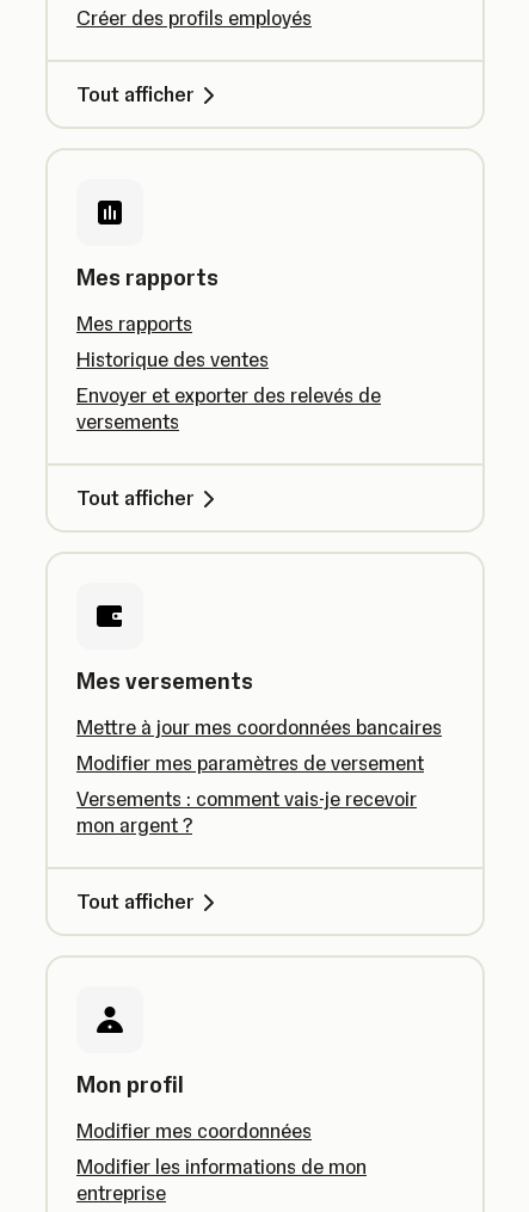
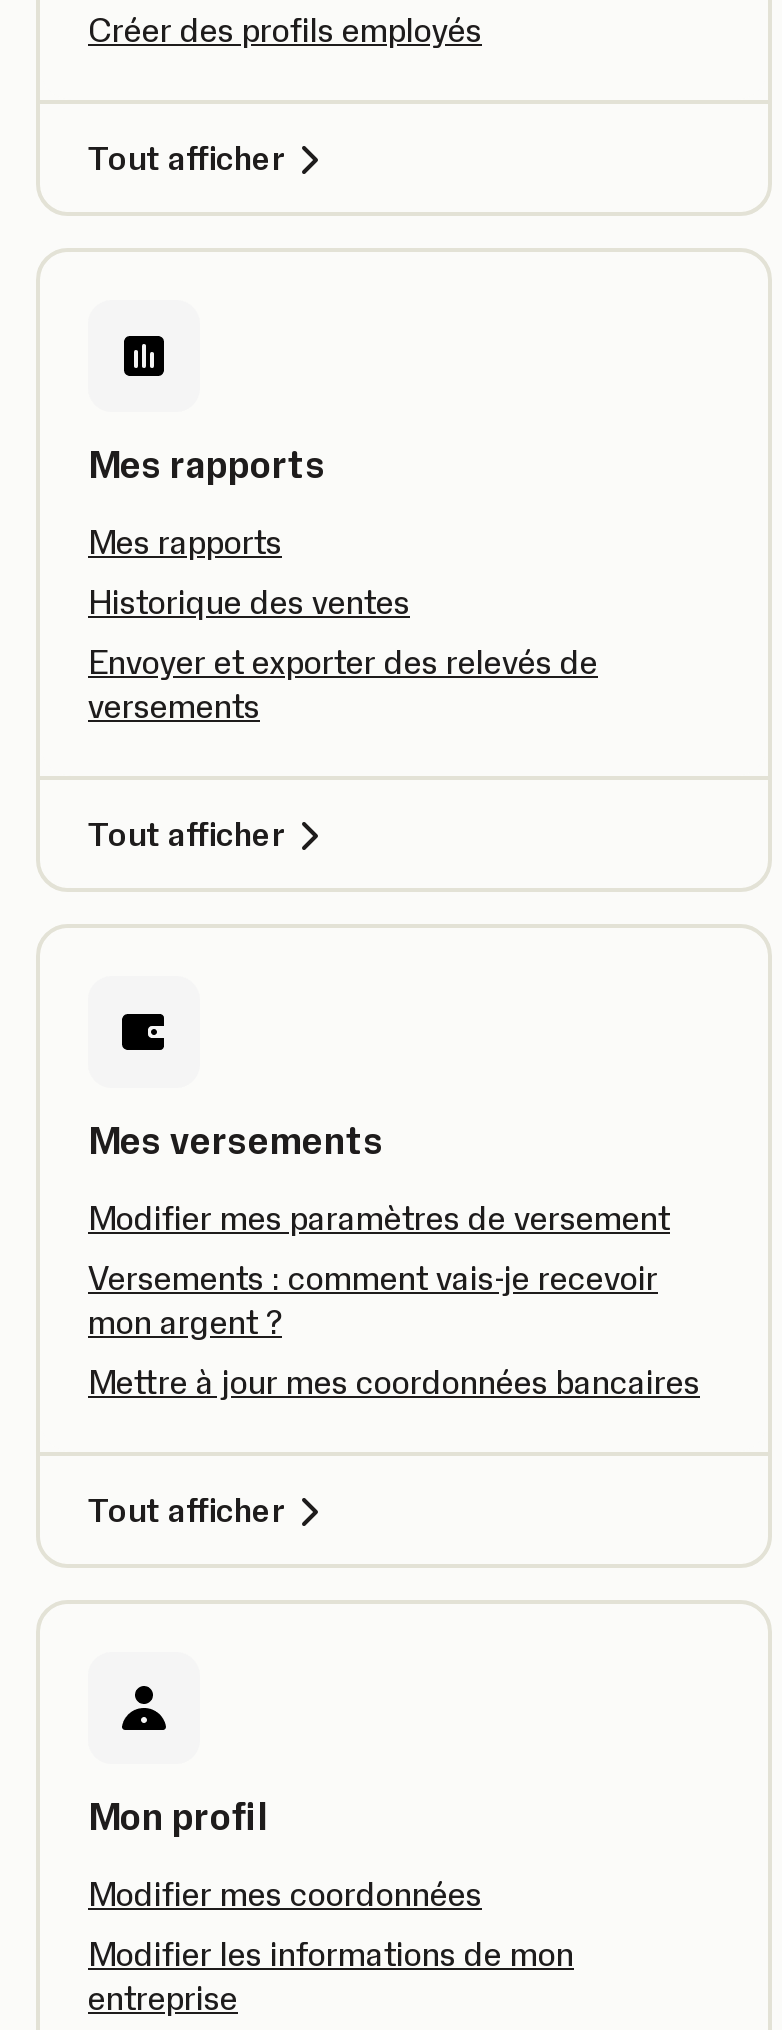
moved [76,715,442,739] -> [88,1362,700,1402]: Mettre à jour mes coordonnées bancaires
moved [76,751,424,837] -> [88,1198,670,1342]: Modifier mes paramètres de versement | Versements : comment vais-je recevoir | mon argent ?

